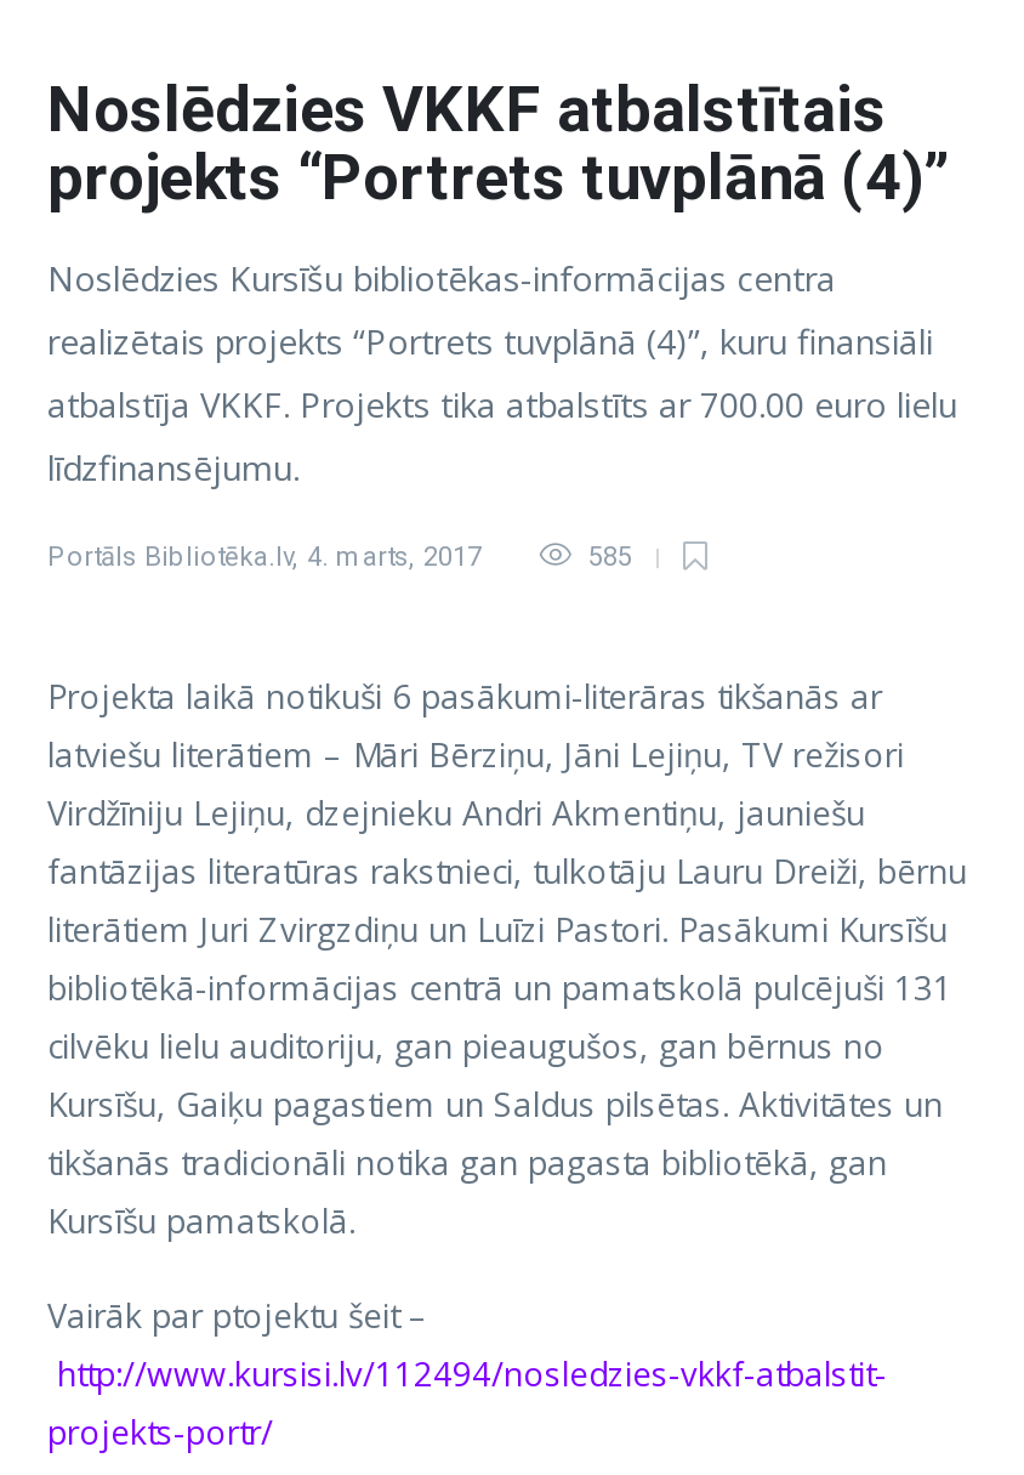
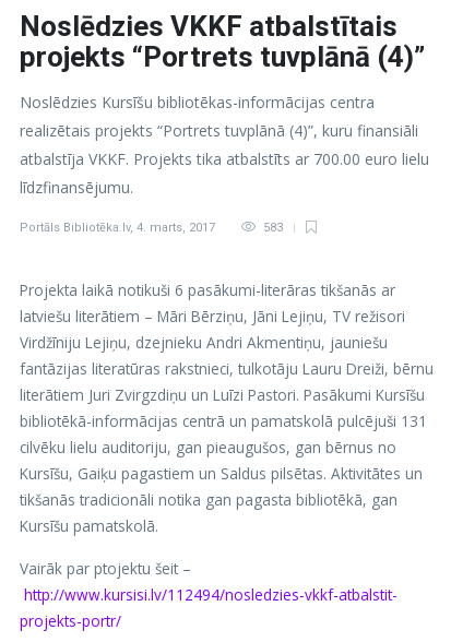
[581,541,632,573] 585 -> [260,221,283,235] 583

